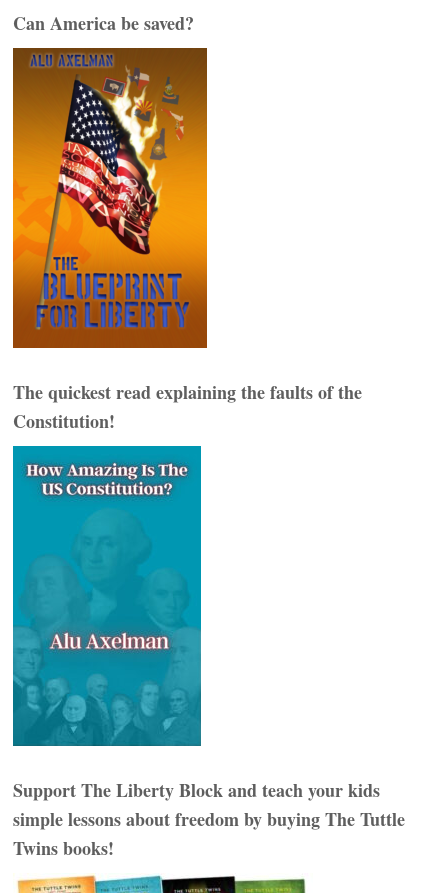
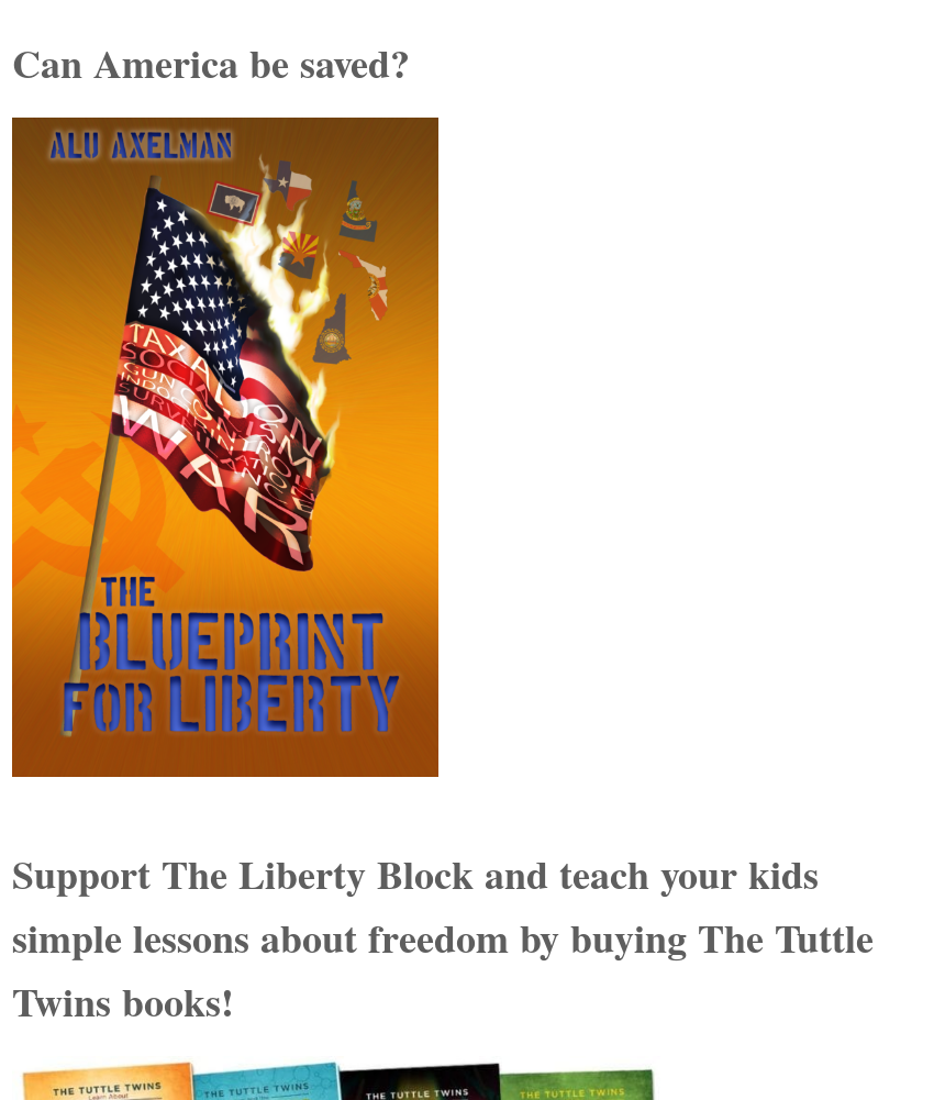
[13,379,362,434] The quickest read explaining the faults of the | Constitution! -> none
[12,445,207,747] [image] -> none

